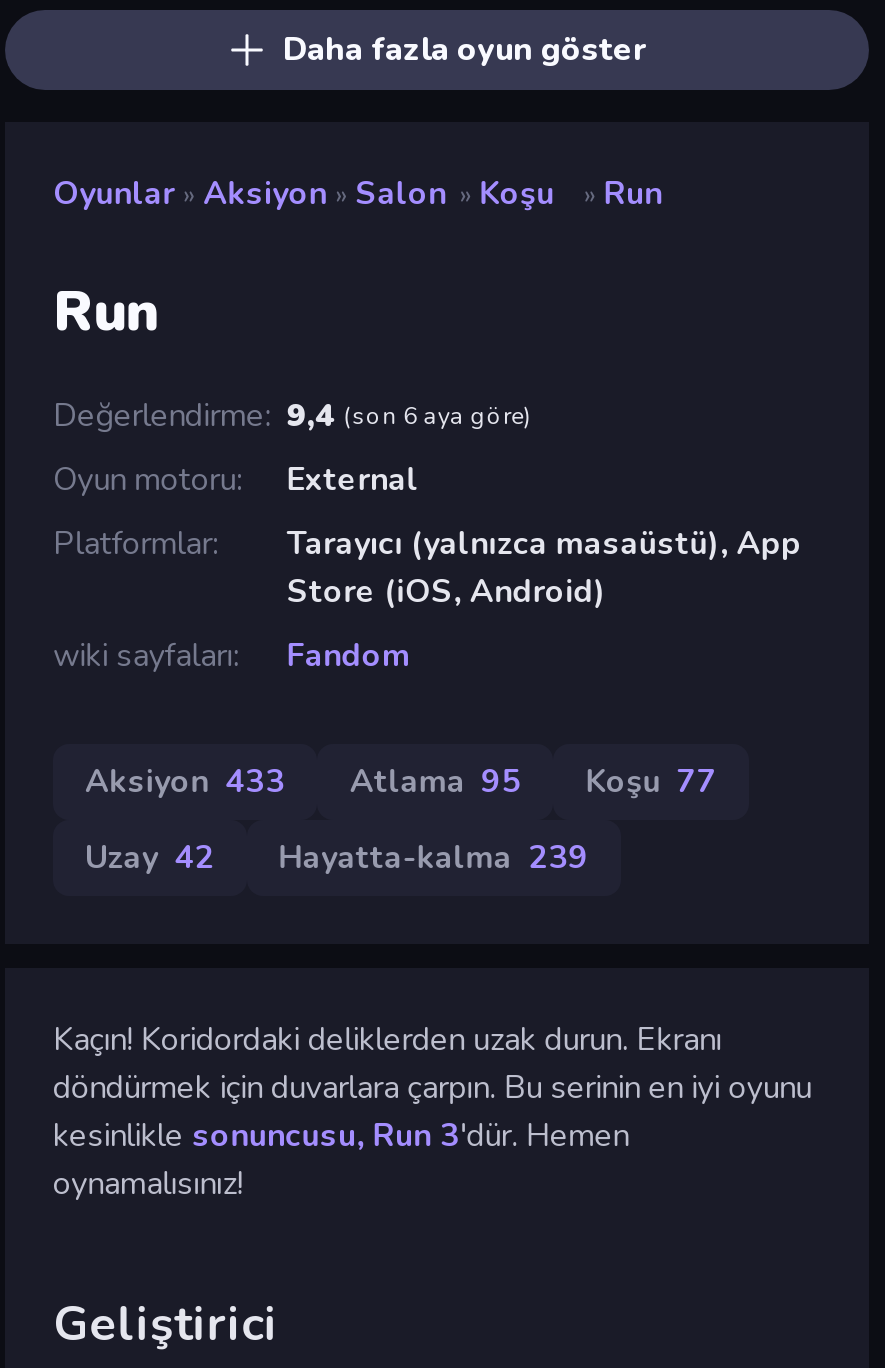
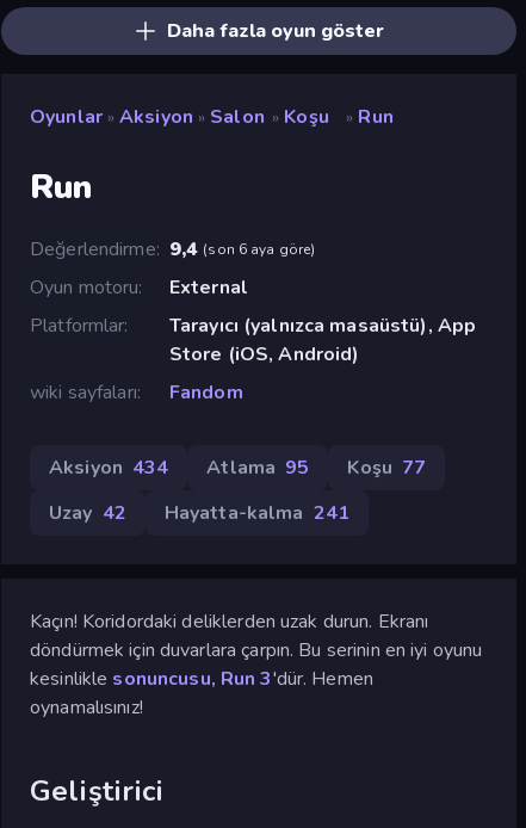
[85,760,717,804] Aksiyon 433 Atlama 95 Koşu 77 -> [49,454,426,481] Aksiyon 434 Atlama 95 Koşu 77
[279,836,589,880] Hayatta-kalma 239 -> [164,500,349,526] Hayatta-kalma 241

